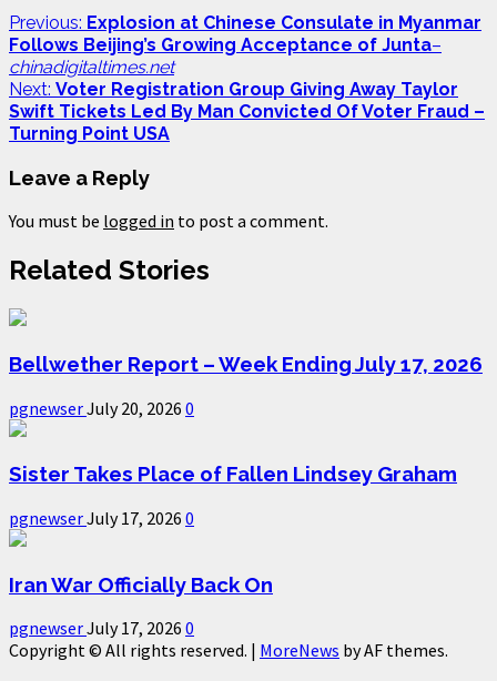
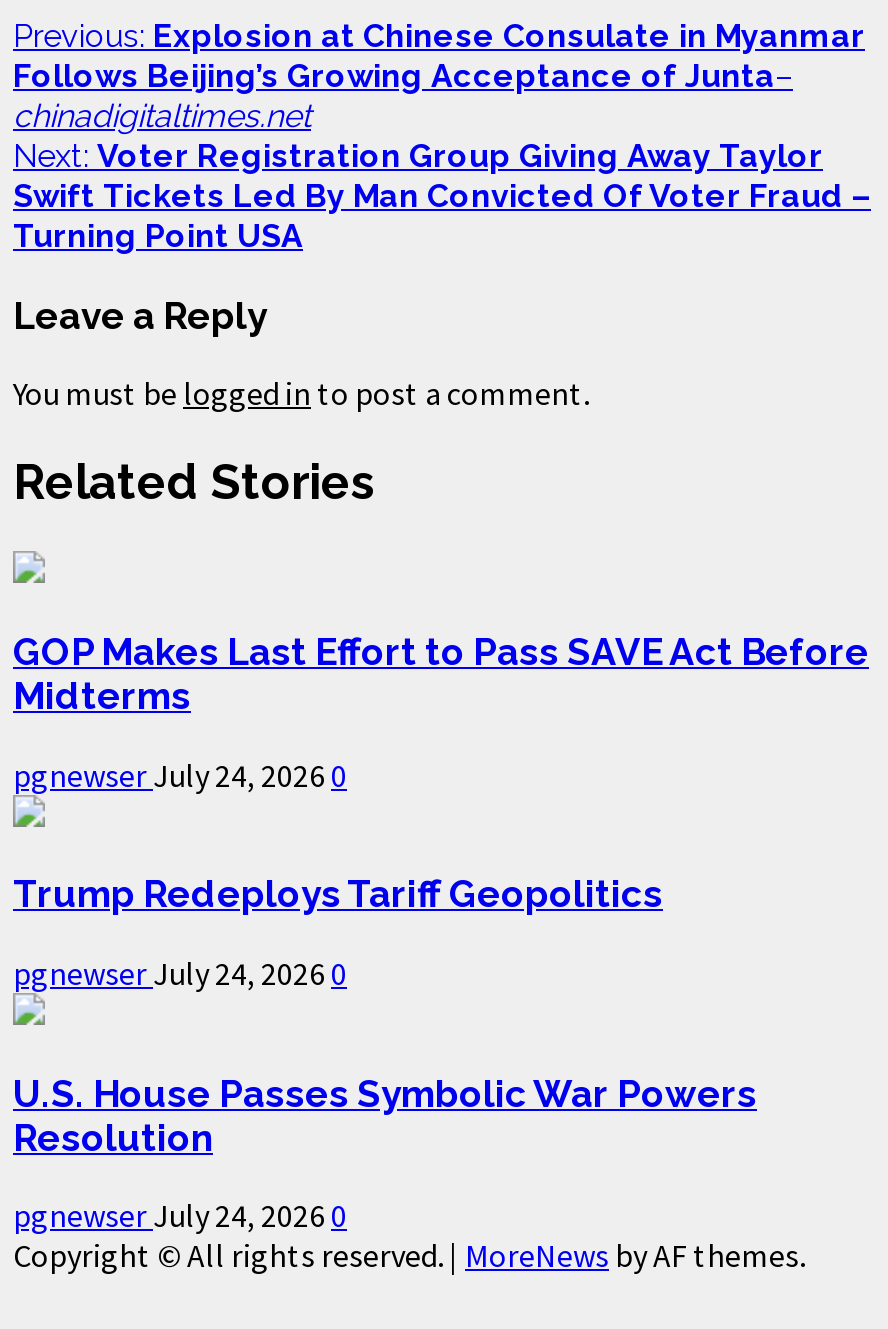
[9,351,483,376] Bellwether Report – Week Ending July 17, 2026 -> [13,629,869,717] GOP Makes Last Effort to Pass SAVE Act Before | Midterms
[9,397,194,419] pgnewser July 20, 2026 0 -> [13,754,347,794] pgnewser July 24, 2026 0
[9,462,457,486] Sister Takes Place of Fallen Lindsey Graham -> [13,871,663,915] Trump Redeploys Tariff Geopolitics
[9,507,194,529] pgnewser July 17, 2026 0 -> [13,953,347,993] pgnewser July 24, 2026 0
[9,572,273,596] Iran War Officially Back On -> [13,1070,757,1158] U.S. House Passes Symbolic War Powers | Resolution
[9,617,194,639] pgnewser July 17, 2026 0 -> [13,1196,347,1236] pgnewser July 24, 2026 0

